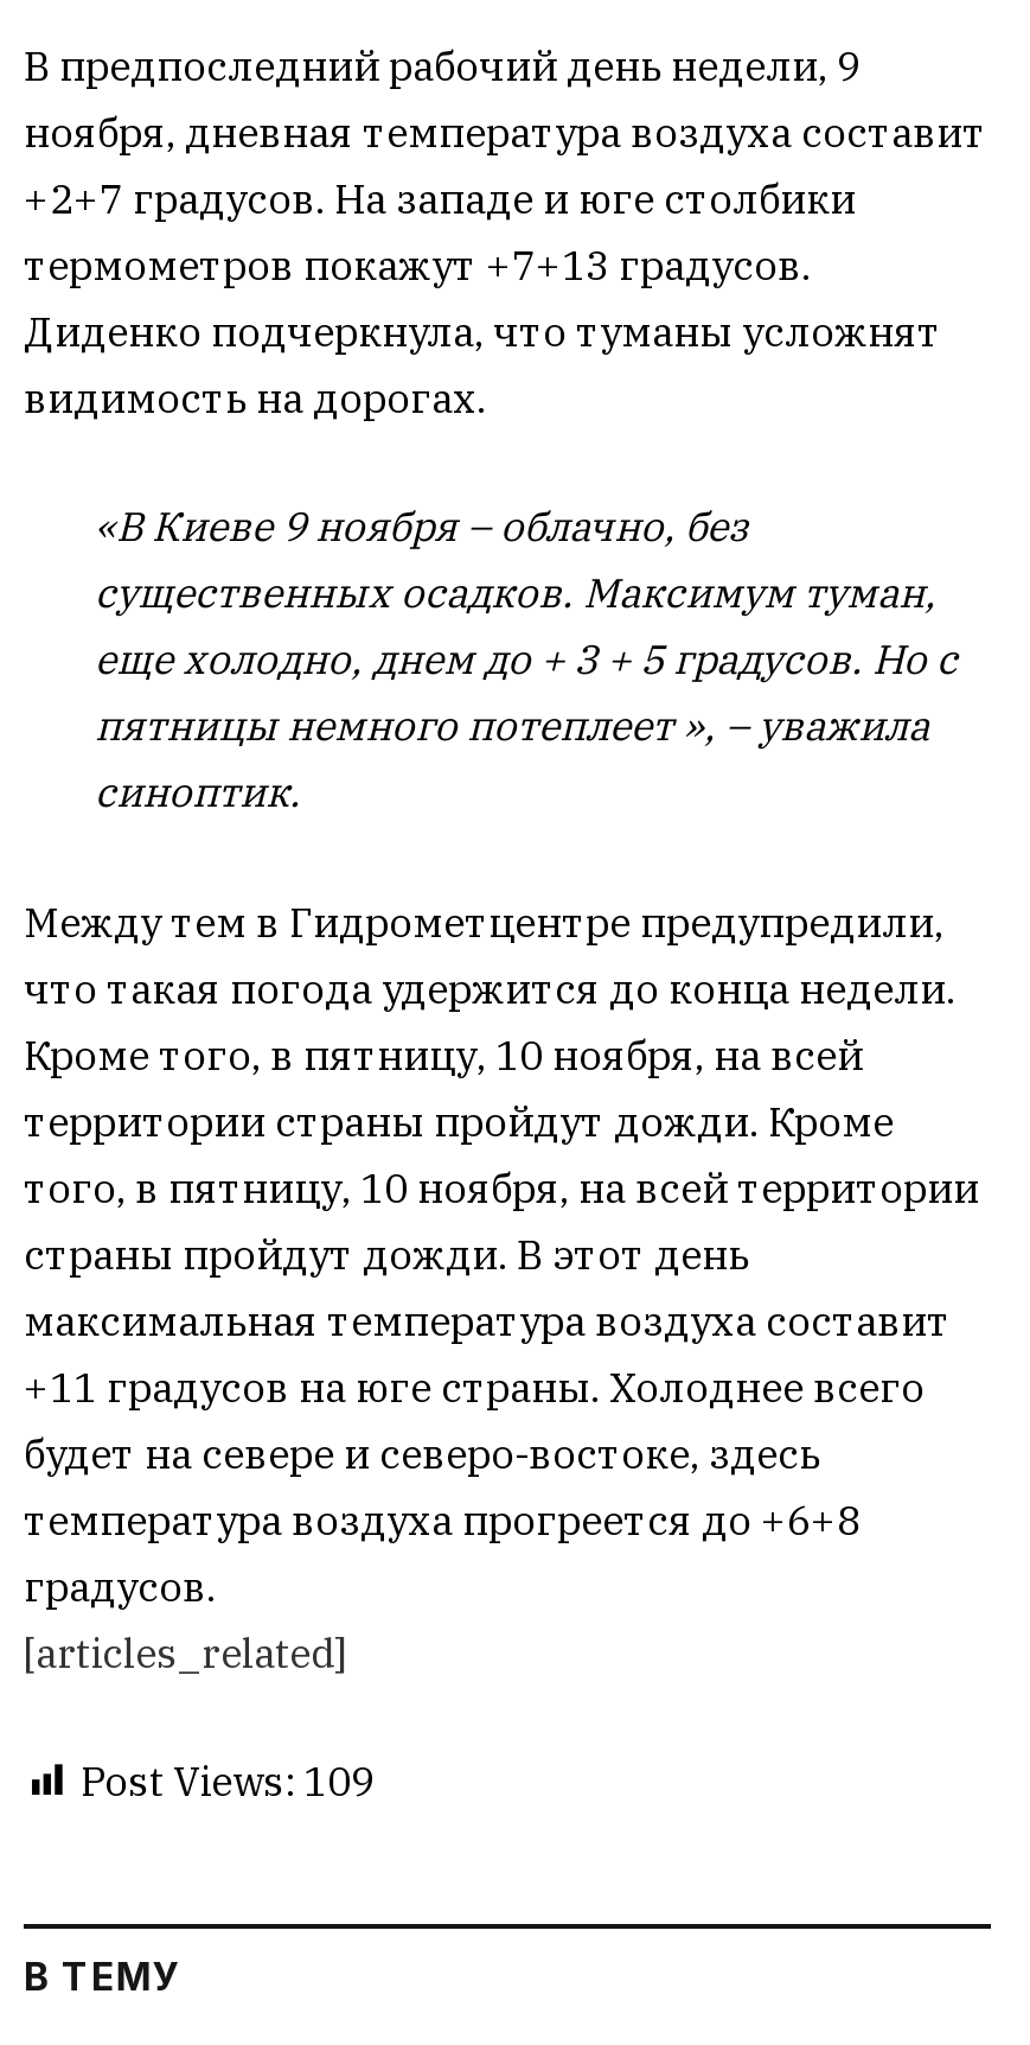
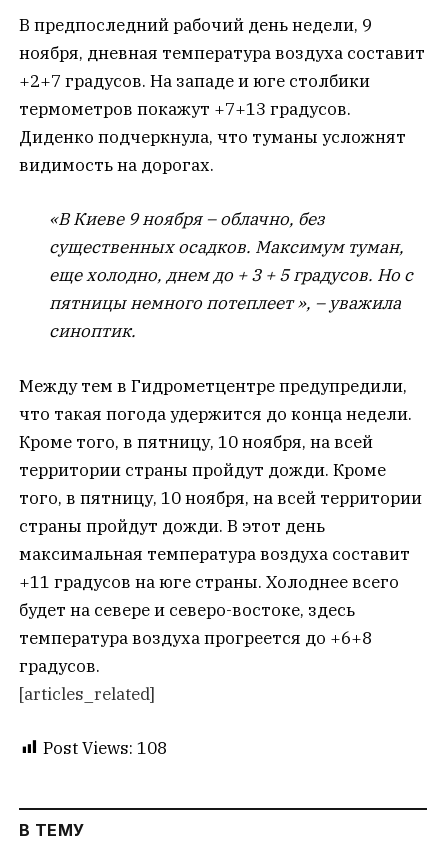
[81,1755,375,1807] Post Views: 109 -> [43,737,167,759] Post Views: 108

